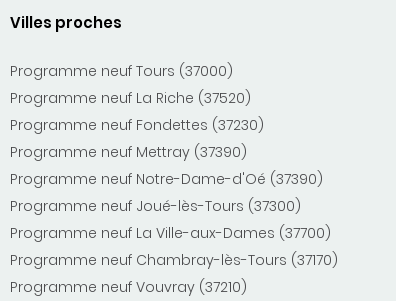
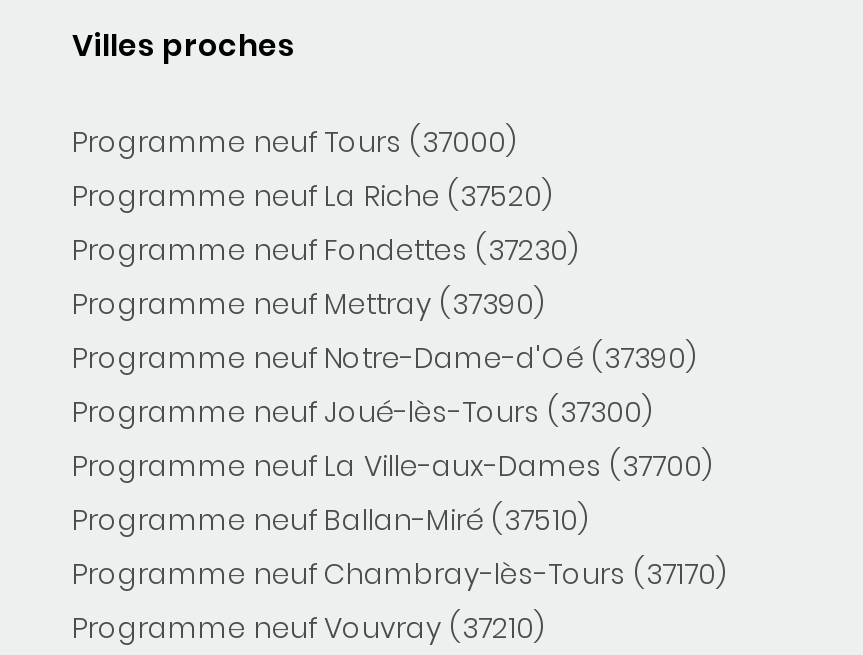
none -> [72,500,590,540] Programme neuf Ballan-Miré (37510)

